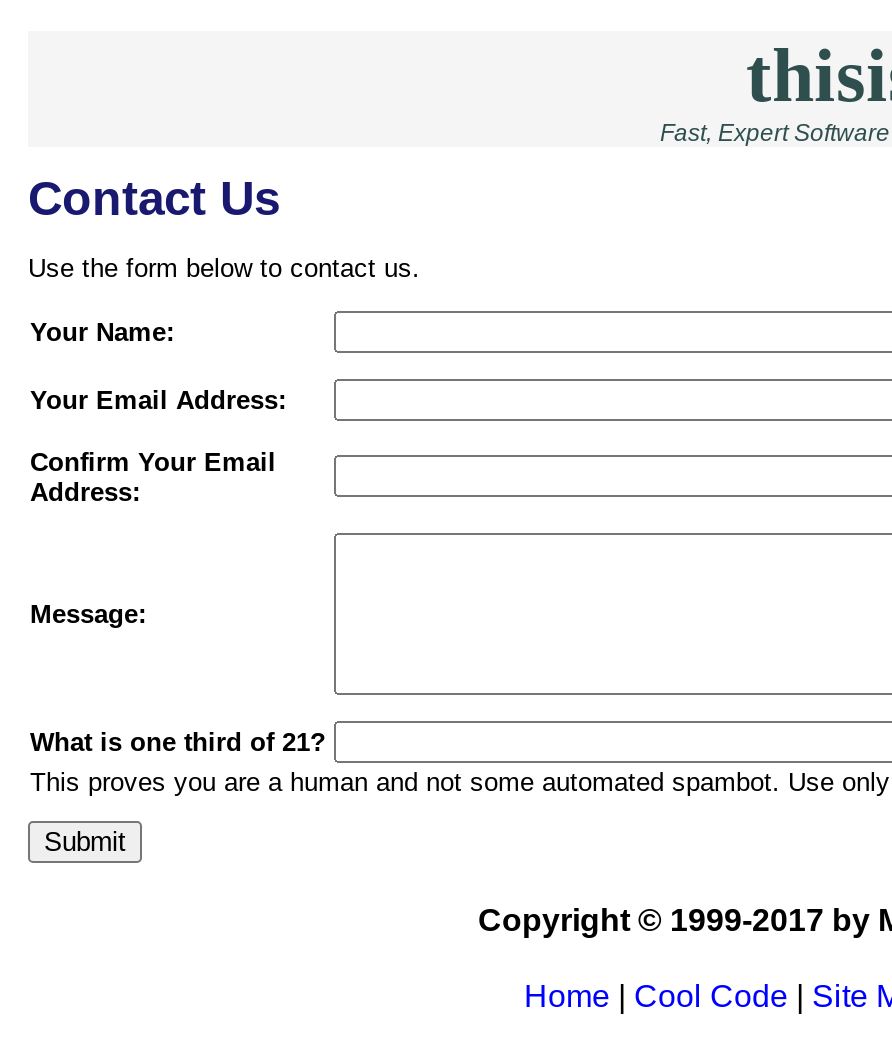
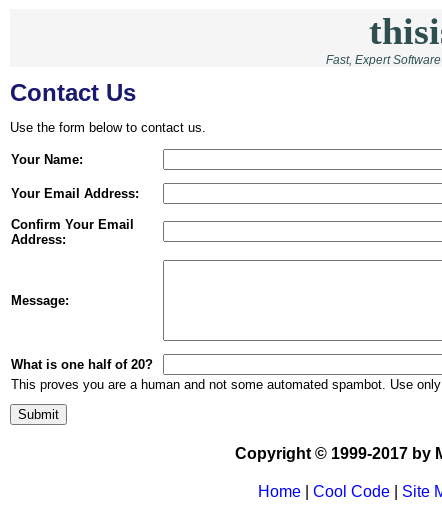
[30,727,326,757] What is one third of 21? -> [11,357,153,372] What is one half of 20?

